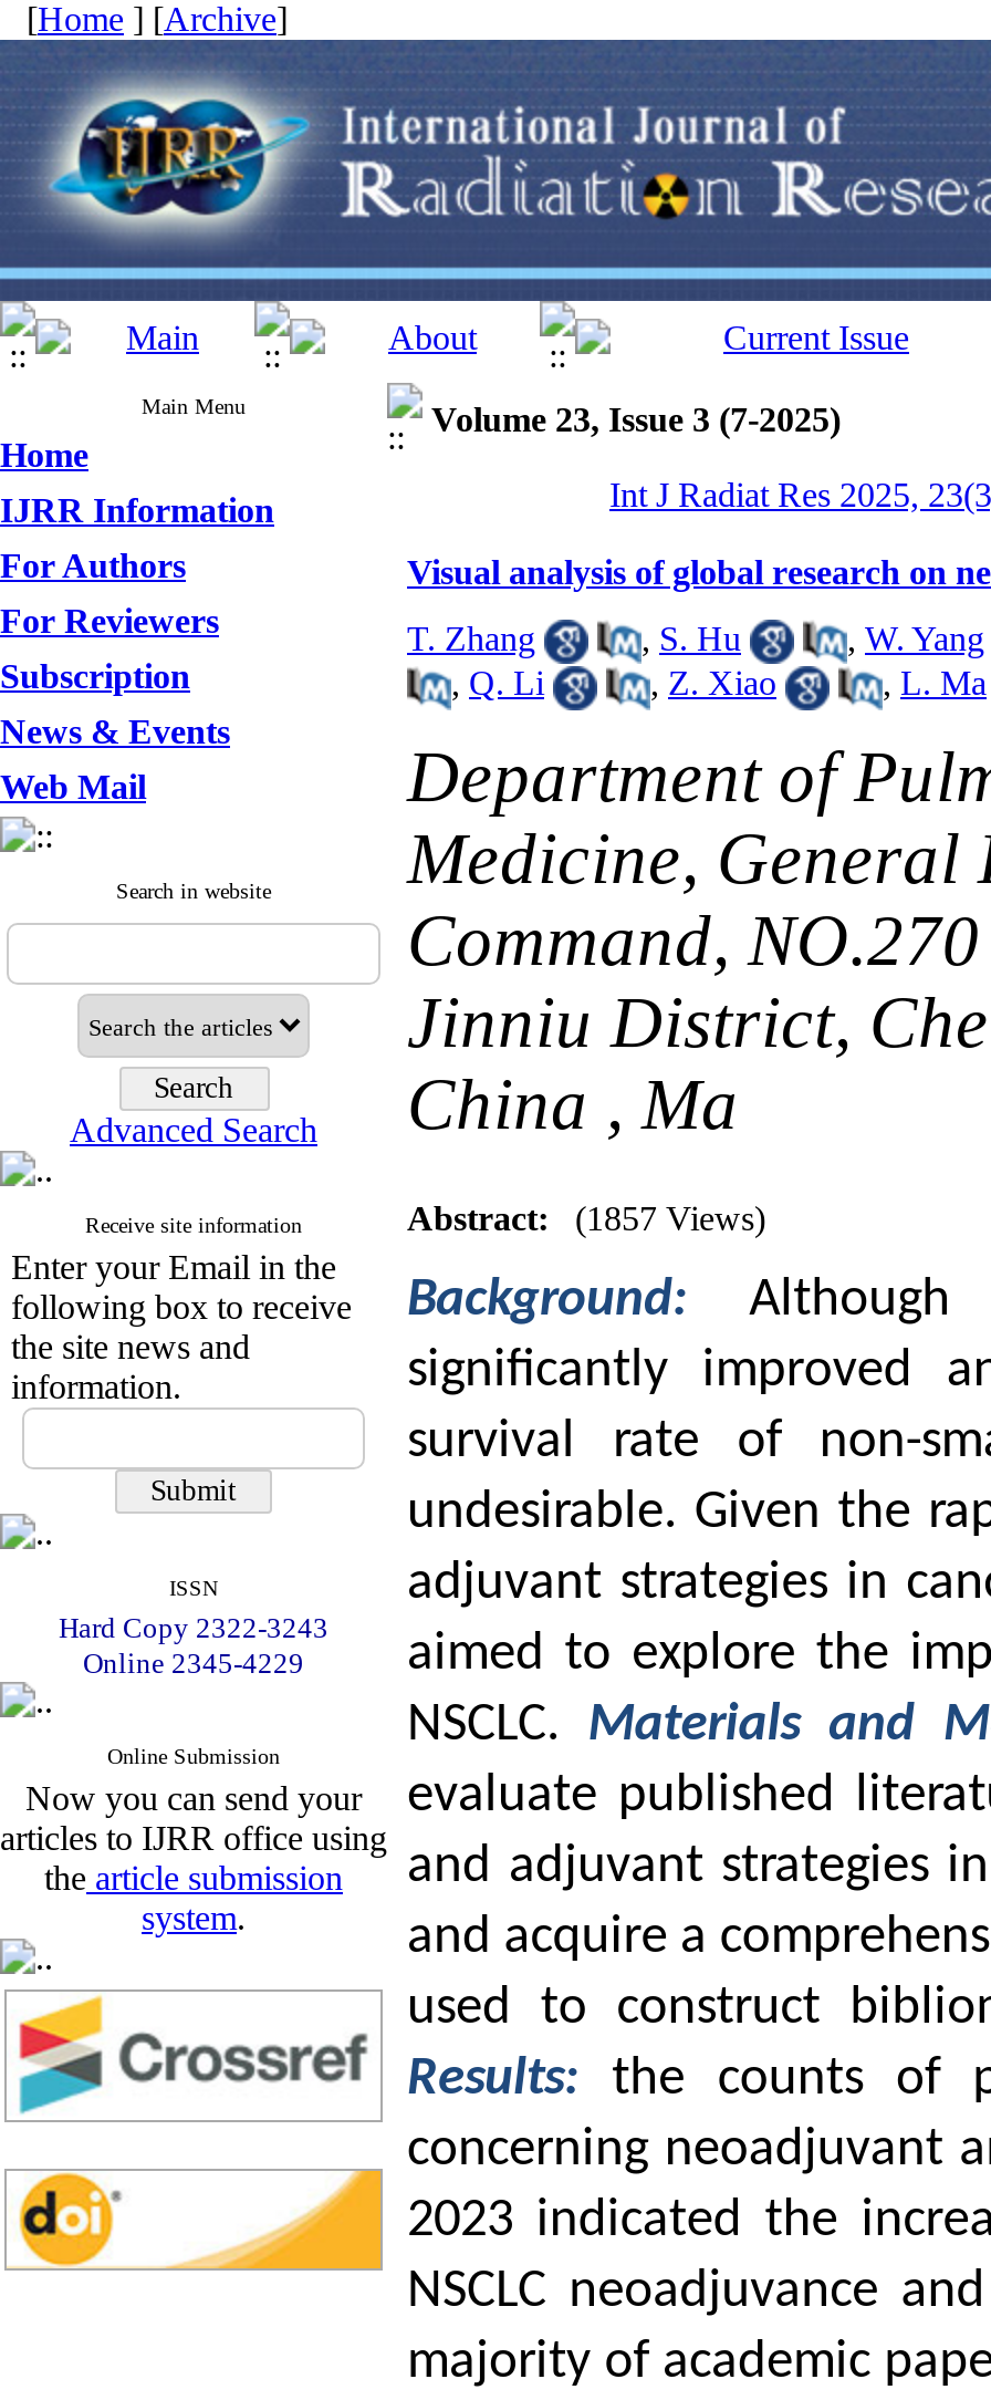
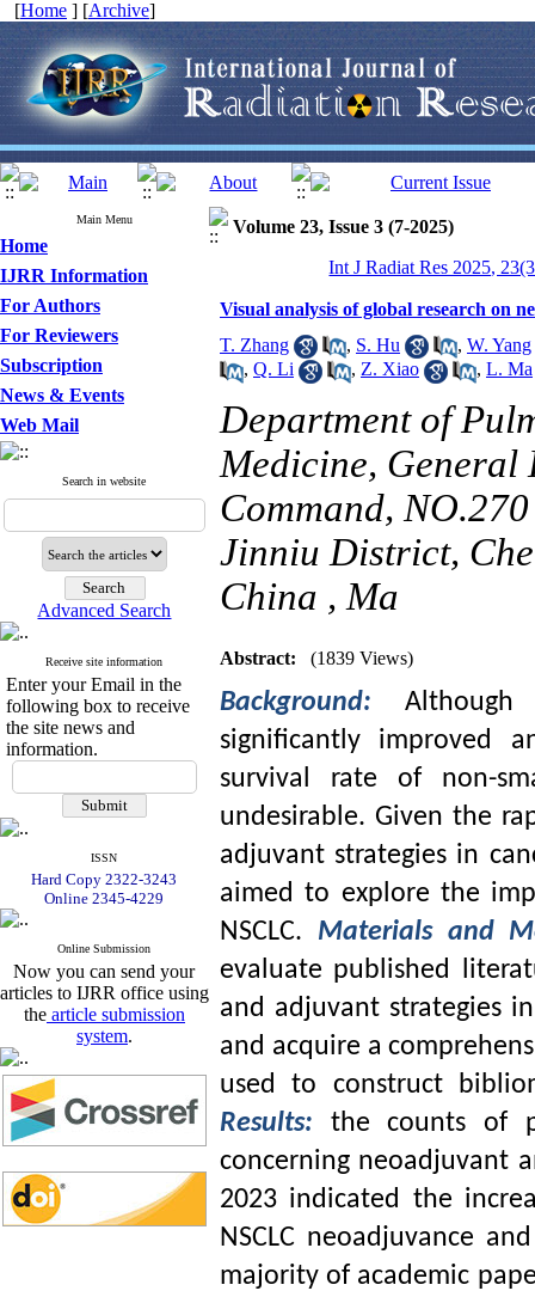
[407,1199,765,1237] Abstract: (1857 Views) -> [220,648,413,668] Abstract: (1839 Views)

